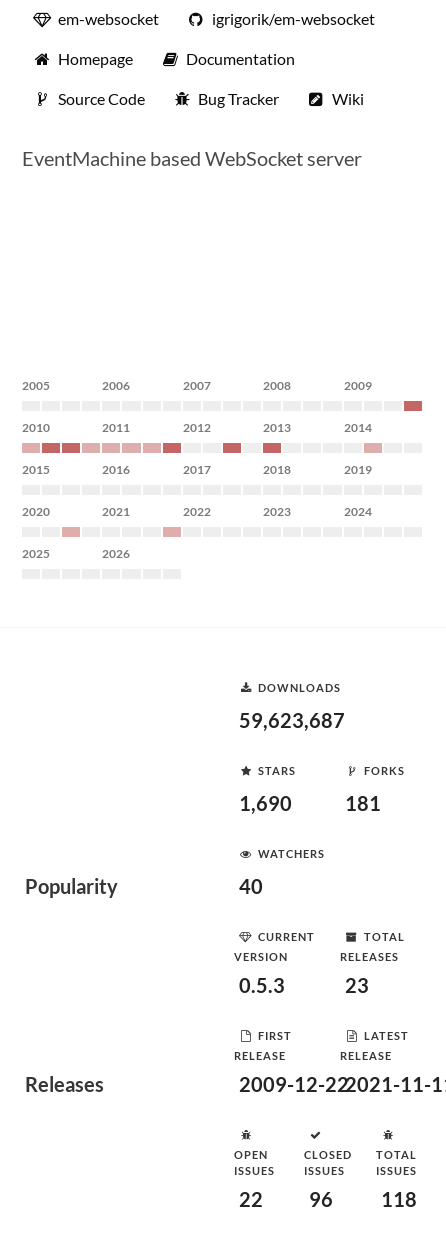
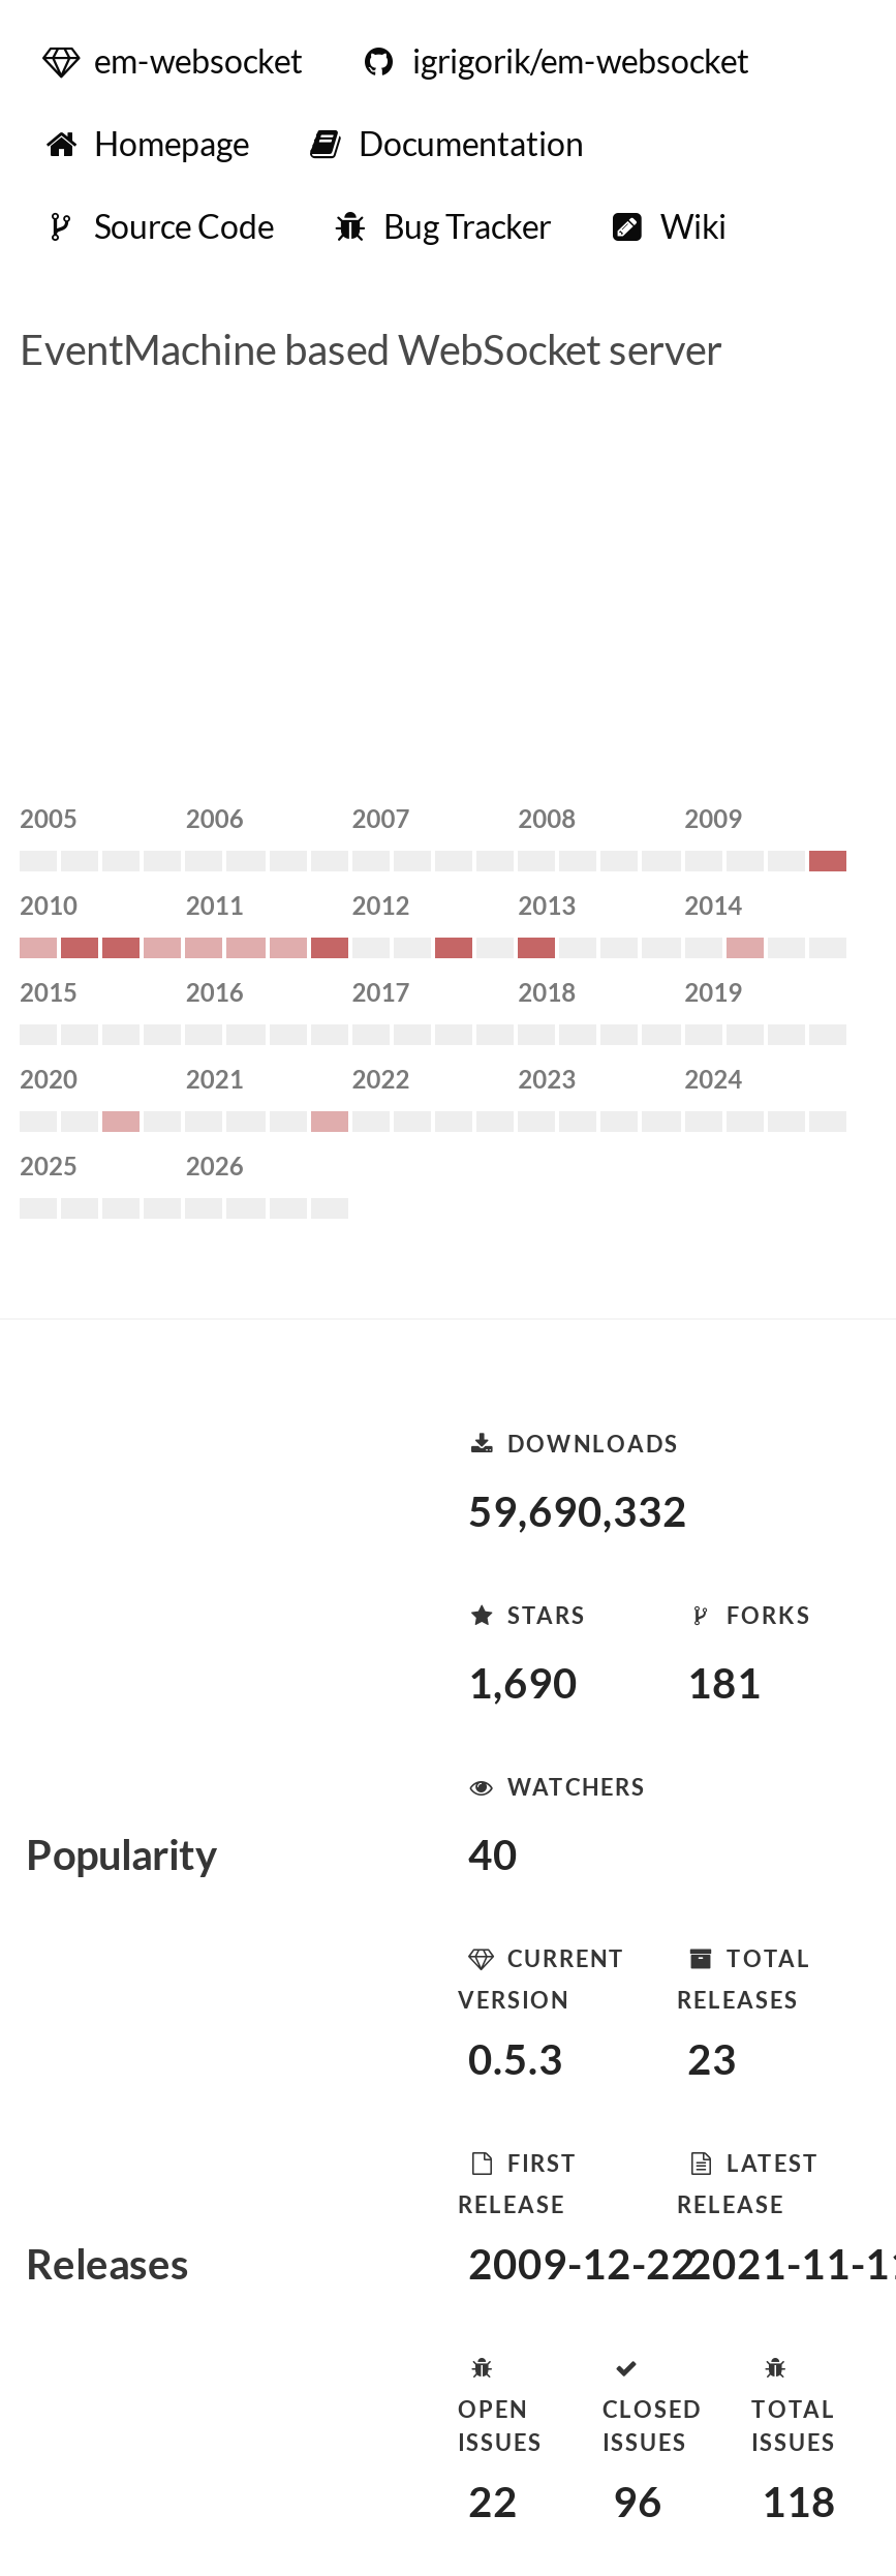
[239,708,345,732] 59,623,687 -> [468,1485,687,1535] 59,690,332

